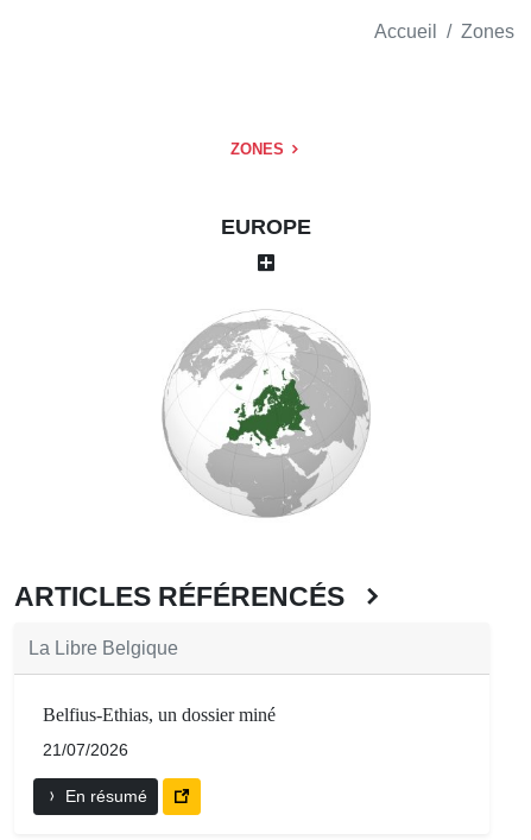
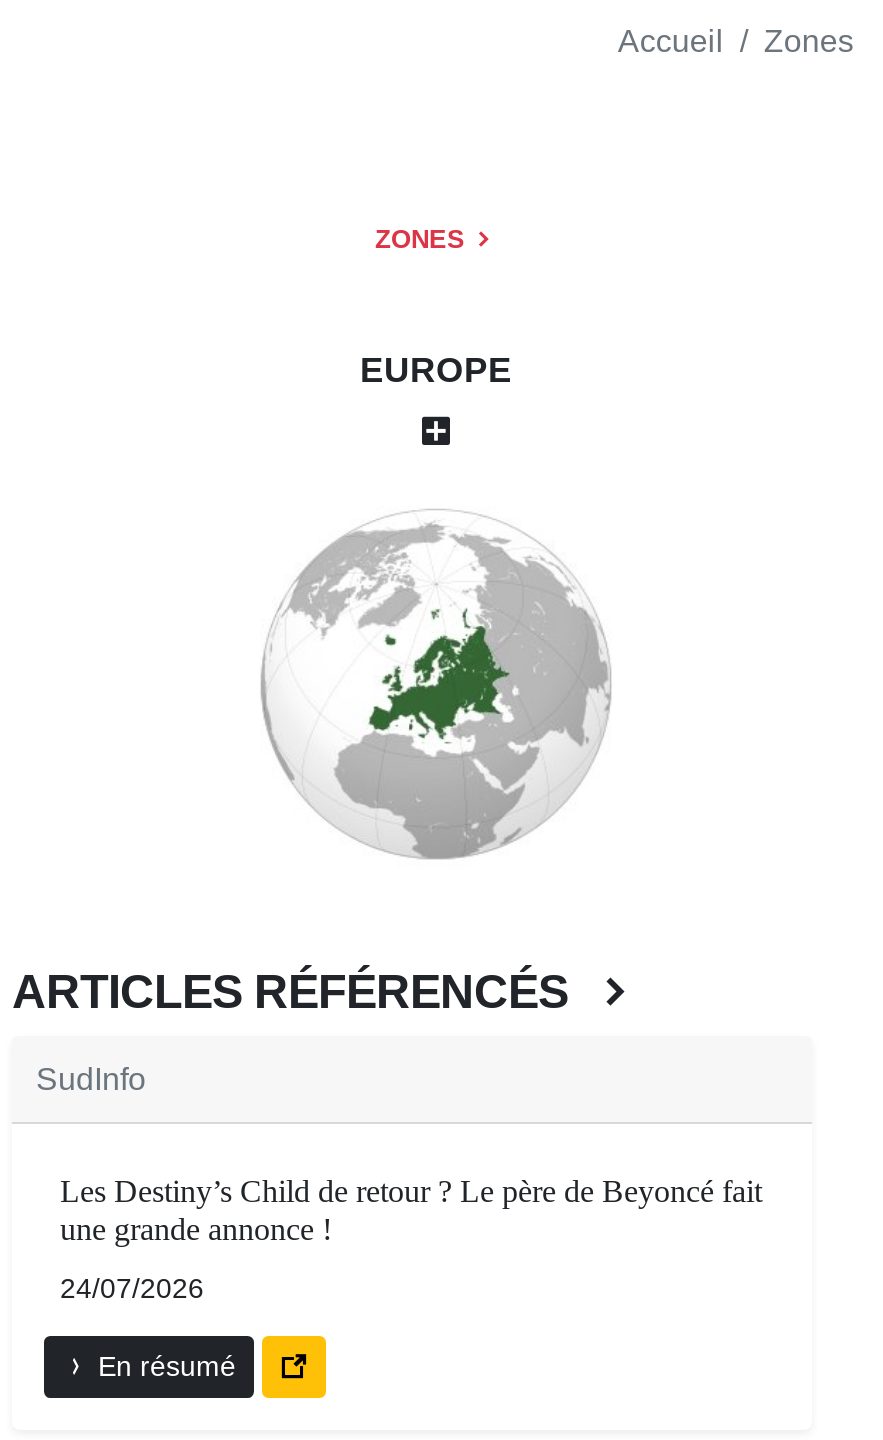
[29,638,178,658] La Libre Belgique -> [36,1062,146,1096] SudInfo
[43,704,276,725] Belfius-Ethias, un dossier miné -> [60,1174,762,1246] Les Destiny’s Child de retour ? Le père de Beyoncé fait | une grande annonce !
[43,740,128,759] 21/07/2026 -> [60,1272,204,1304] 24/07/2026

